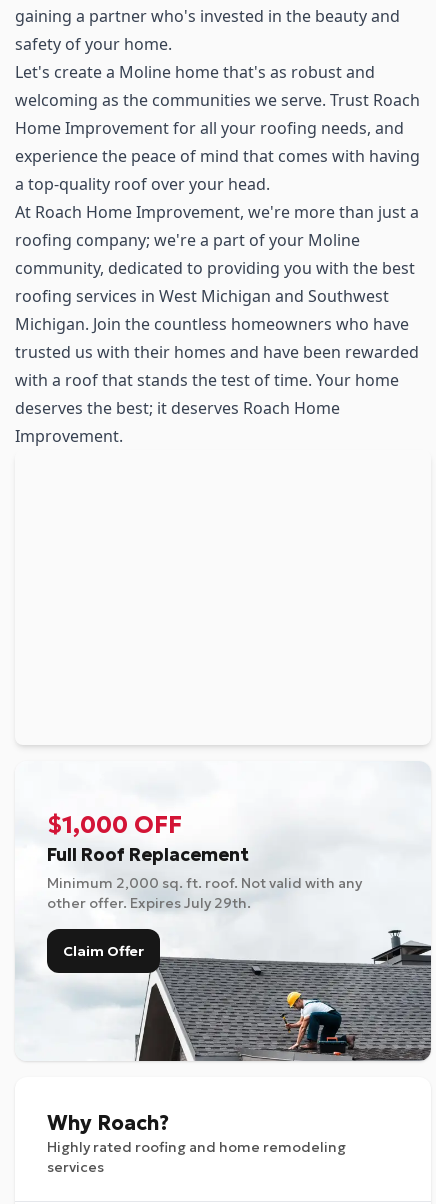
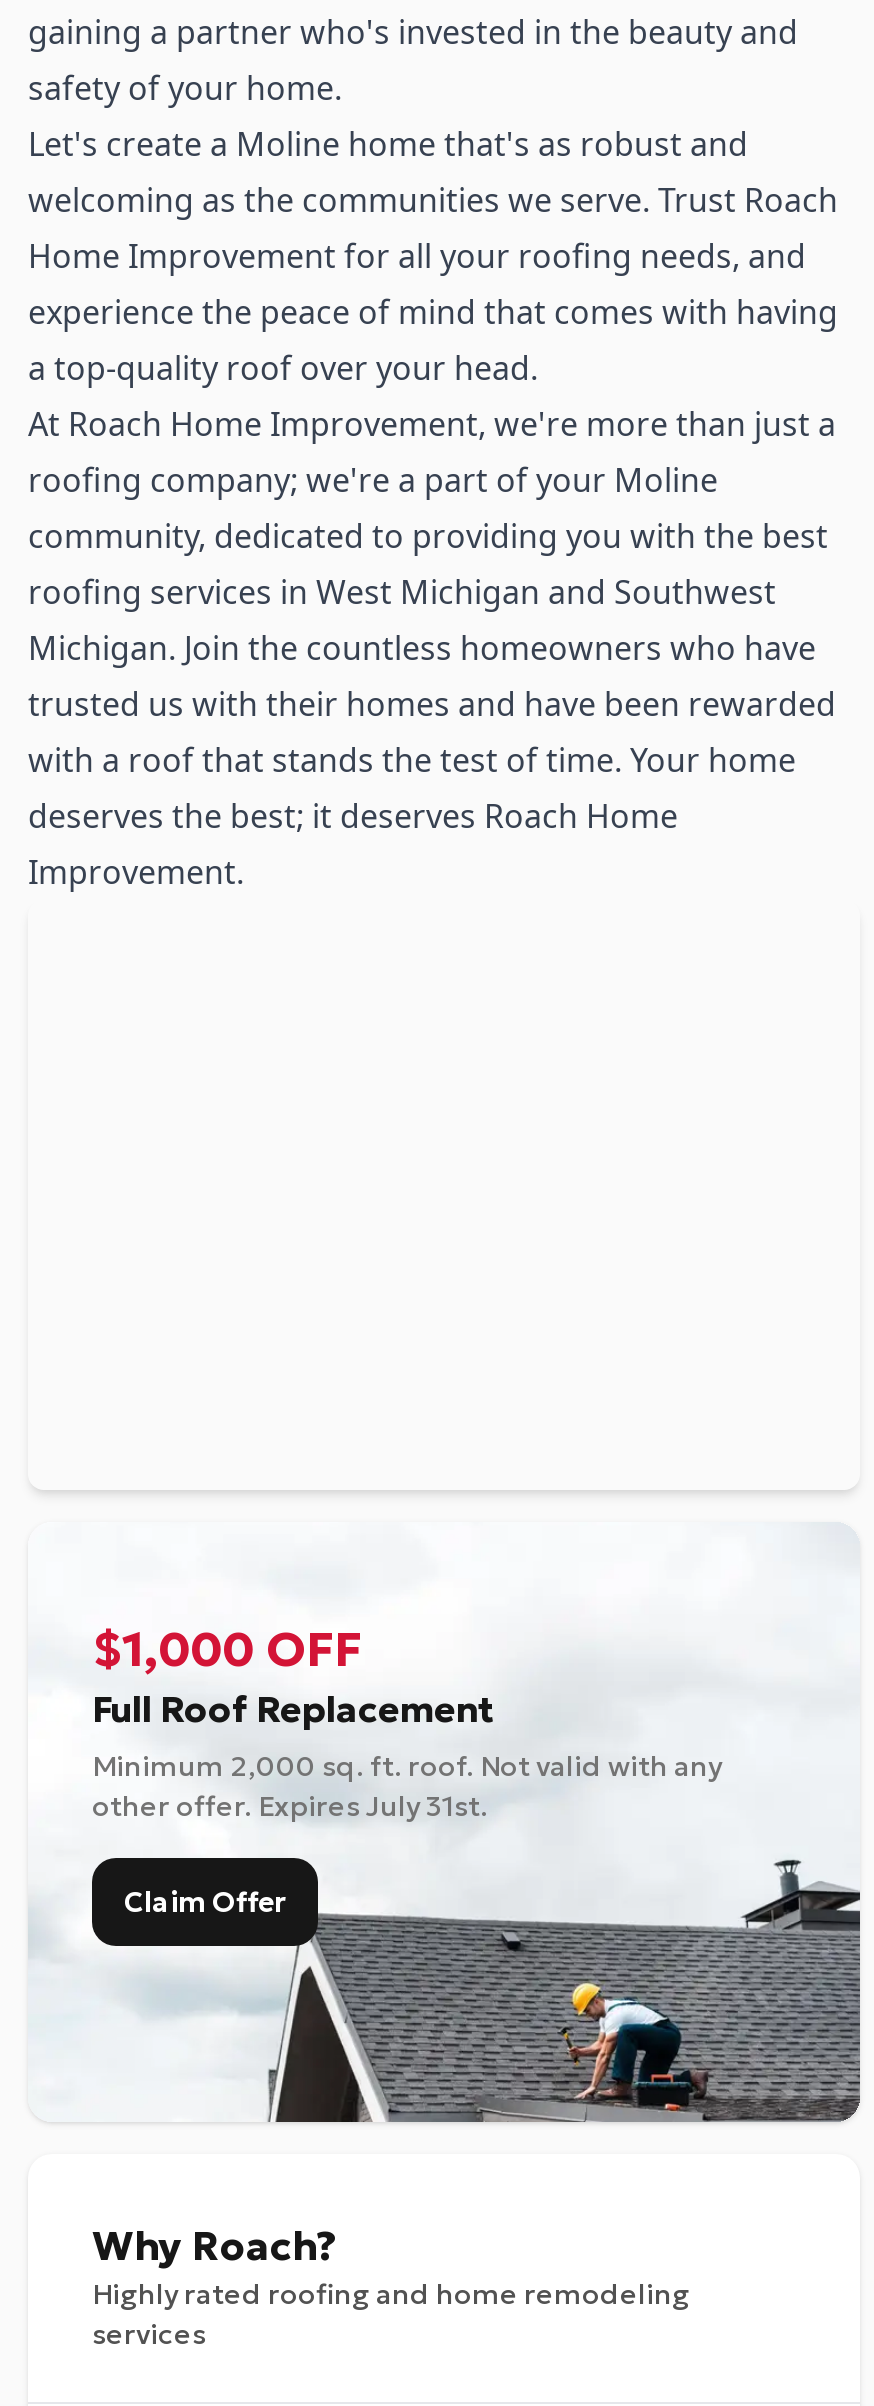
[47,894,251,912] other offer. Expires July 29th. -> [92,1788,488,1824] other offer. Expires July 31st.

